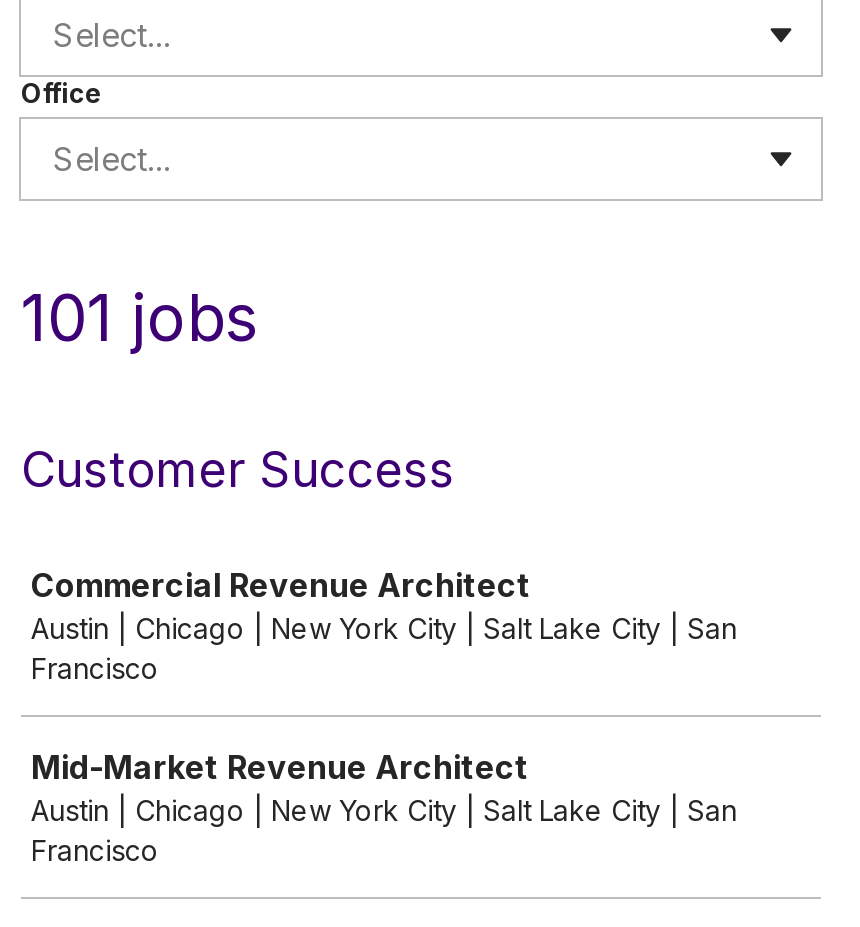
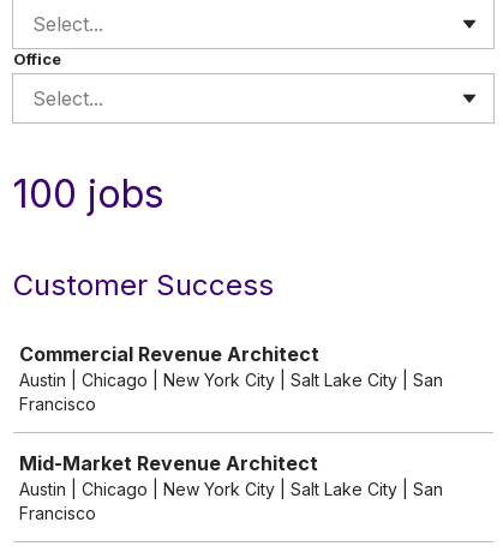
[21,279,259,357] 101 jobs -> [13,170,164,217] 100 jobs

